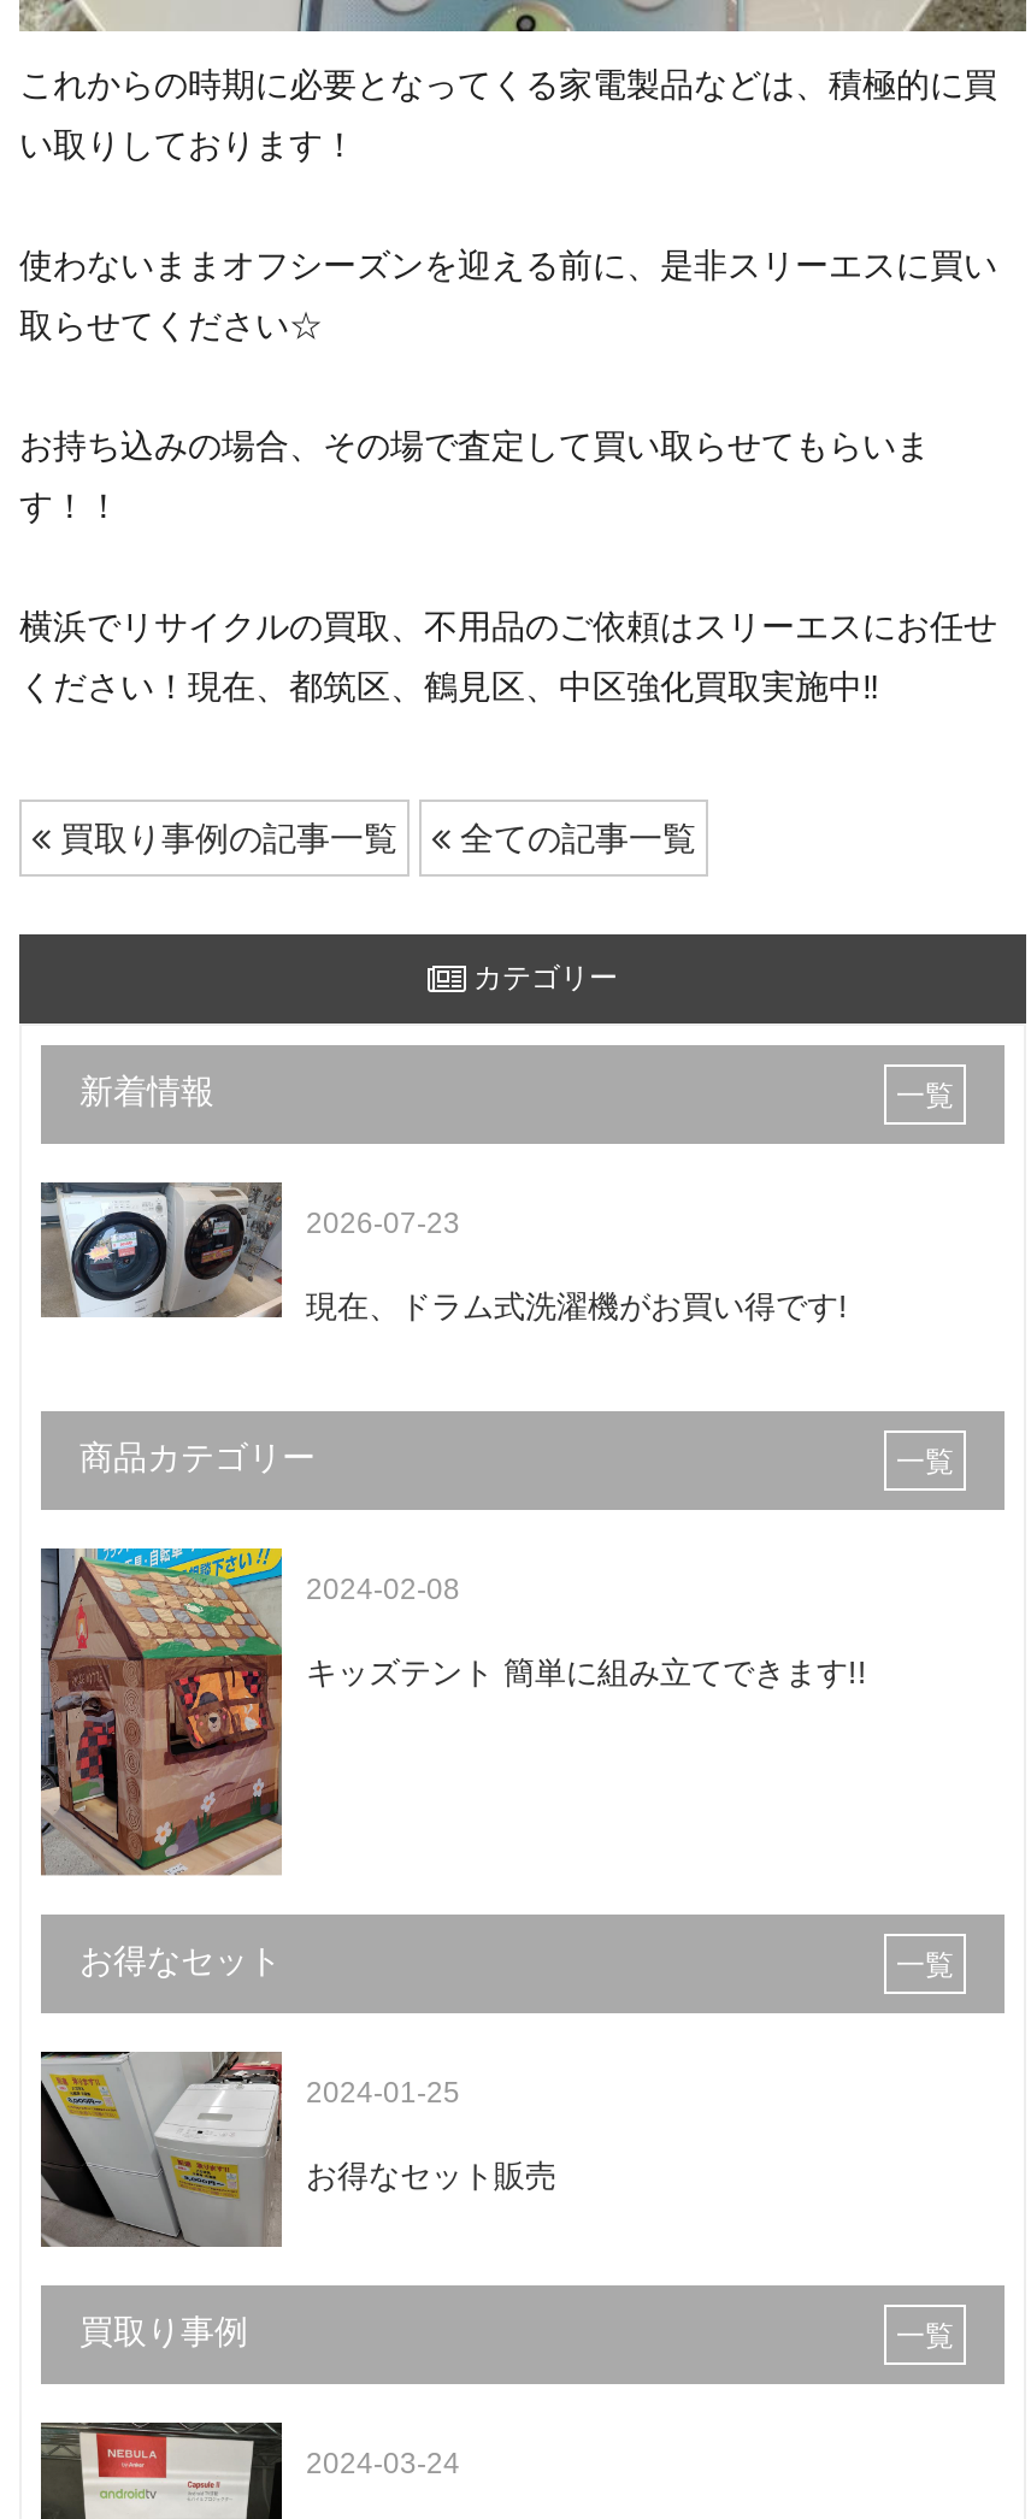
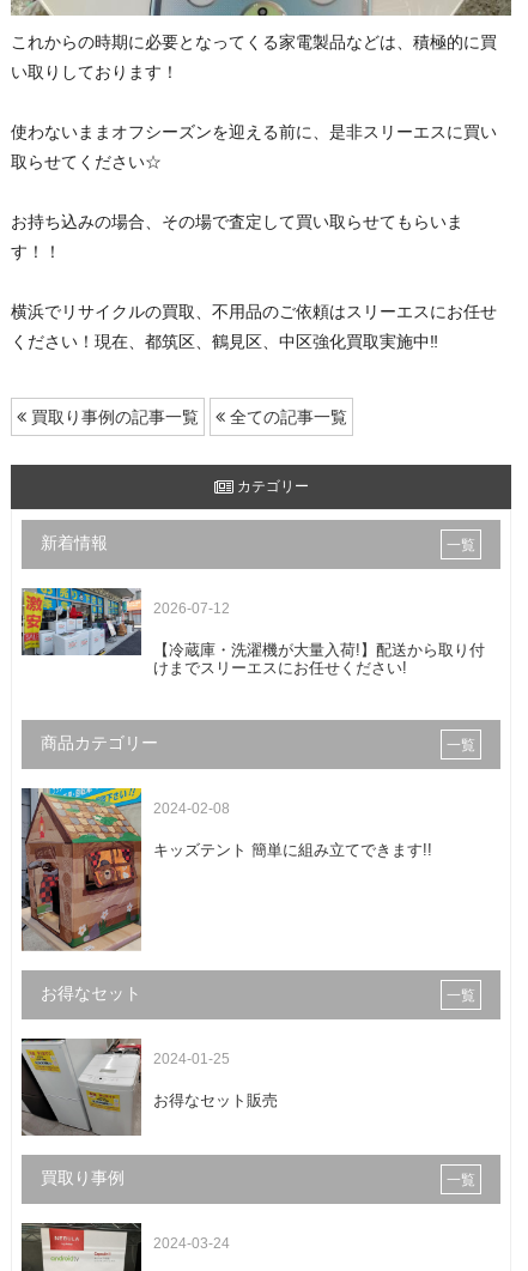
[41,1180,460,1320] [image] | 2026-07-23 -> [22,587,230,656] [image] | 2026-07-12
[306,1289,848,1325] 現在、ドラム式洗濯機がお買い得です! -> [153,641,485,677] 【冷蔵庫・洗濯機が大量入荷!】配送から取り付 | けまでスリーエスにお任せください!

